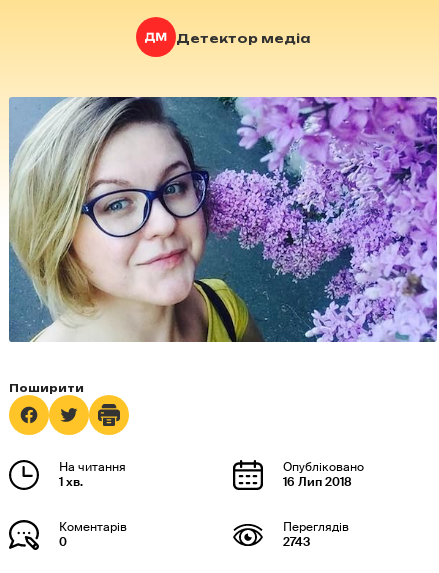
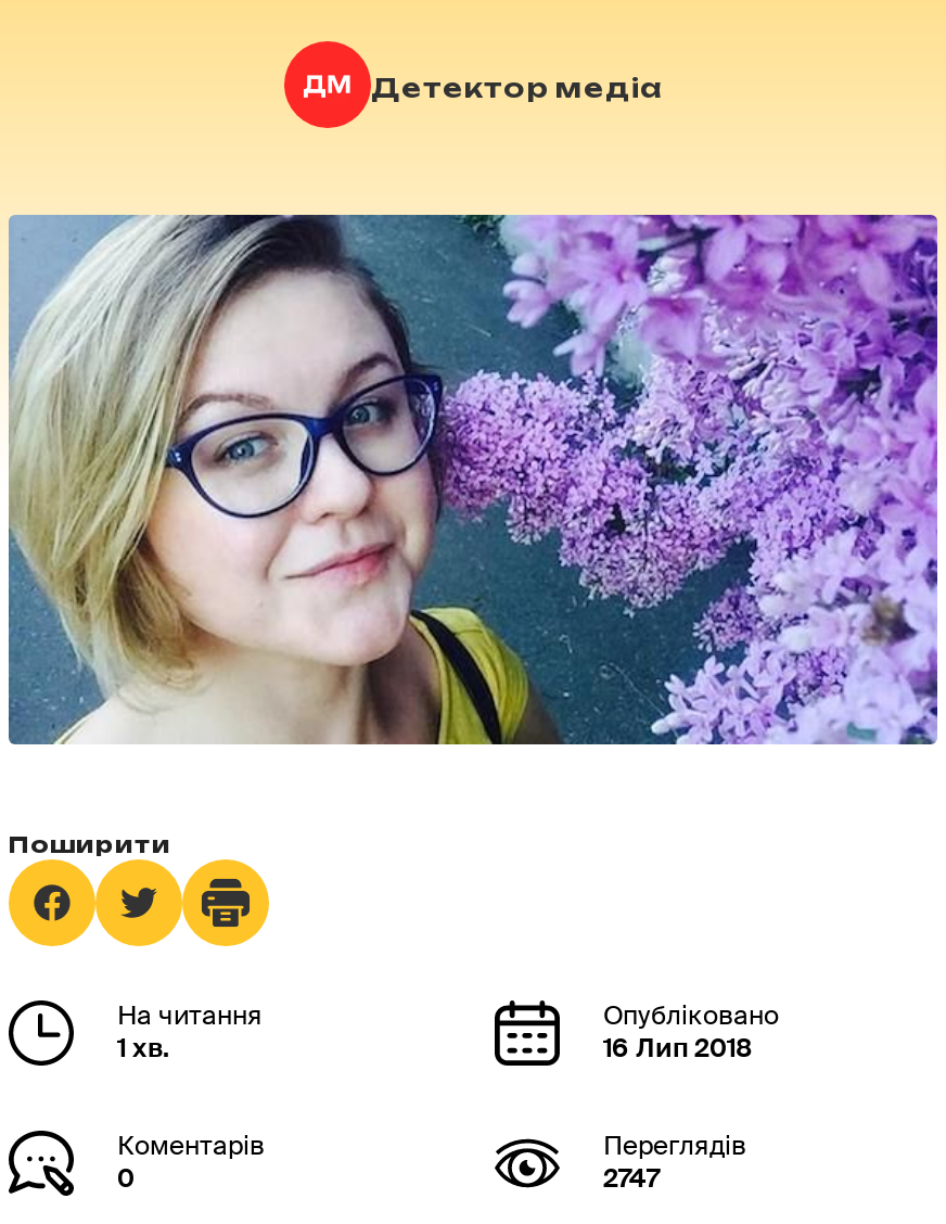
[283,533,310,549] 2743 -> [603,1162,660,1197] 2747

